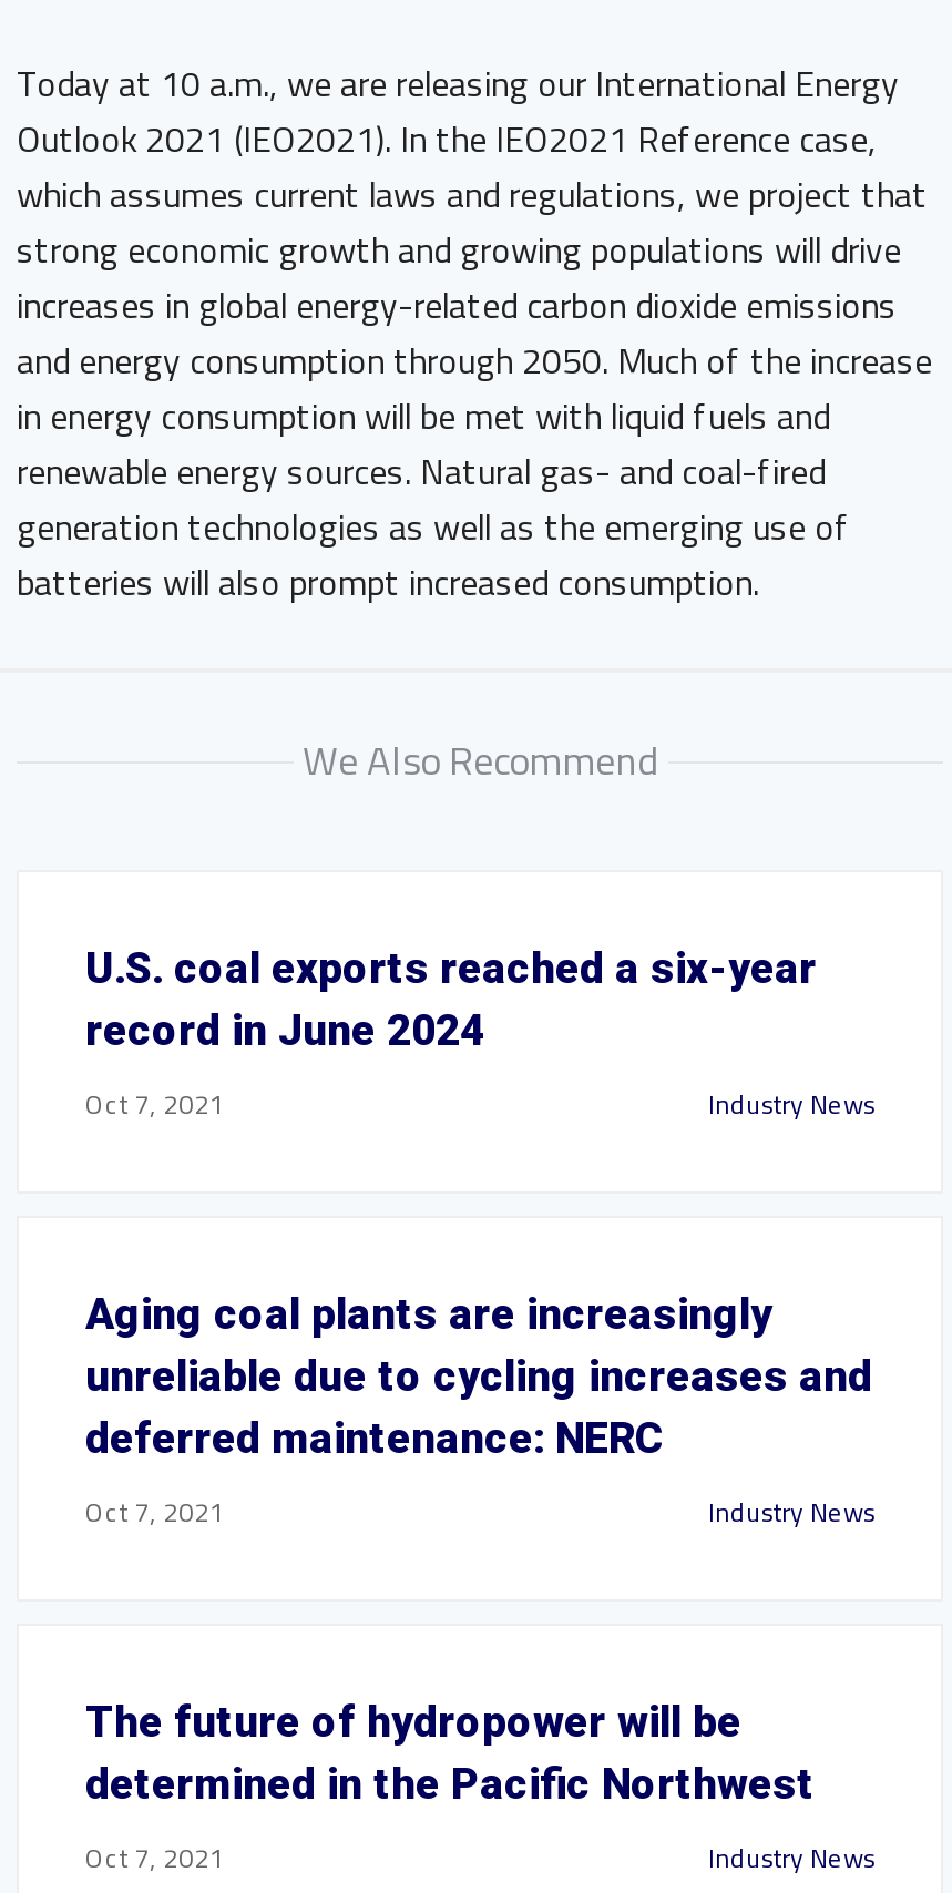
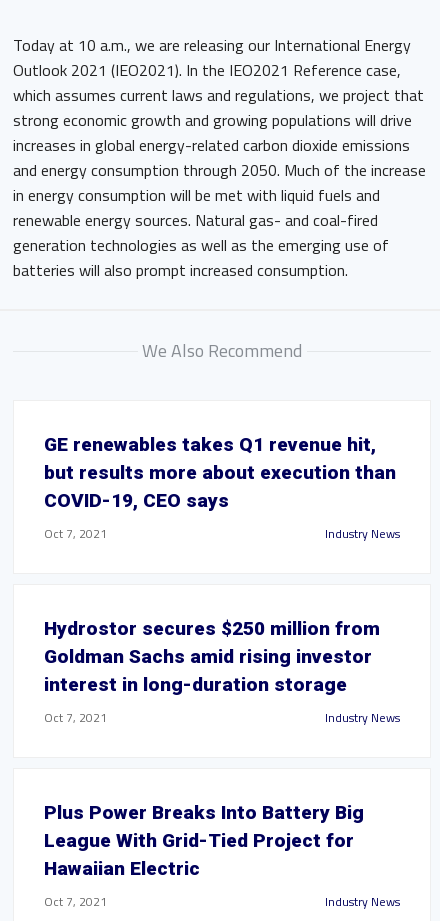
[85,943,817,1056] U.S. coal exports reached a six-year | record in June 2024 -> [44,433,396,512] GE renewables takes Q1 revenue hit, | but results more about execution than | COVID-19, CEO says
[85,1289,872,1464] Aging coal plants are increasingly | unreliable due to cycling increases and | deferred maintenance: NERC -> [44,617,380,696] Hydrostor secures $250 million from | Goldman Sachs amid rising investor | interest in long-duration storage
[85,1697,815,1810] The future of hydropower will be | determined in the Pacific Northwest -> [44,801,364,880] Plus Power Breaks Into Battery Big | League With Grid-Tied Project for | Hawaiian Electric

